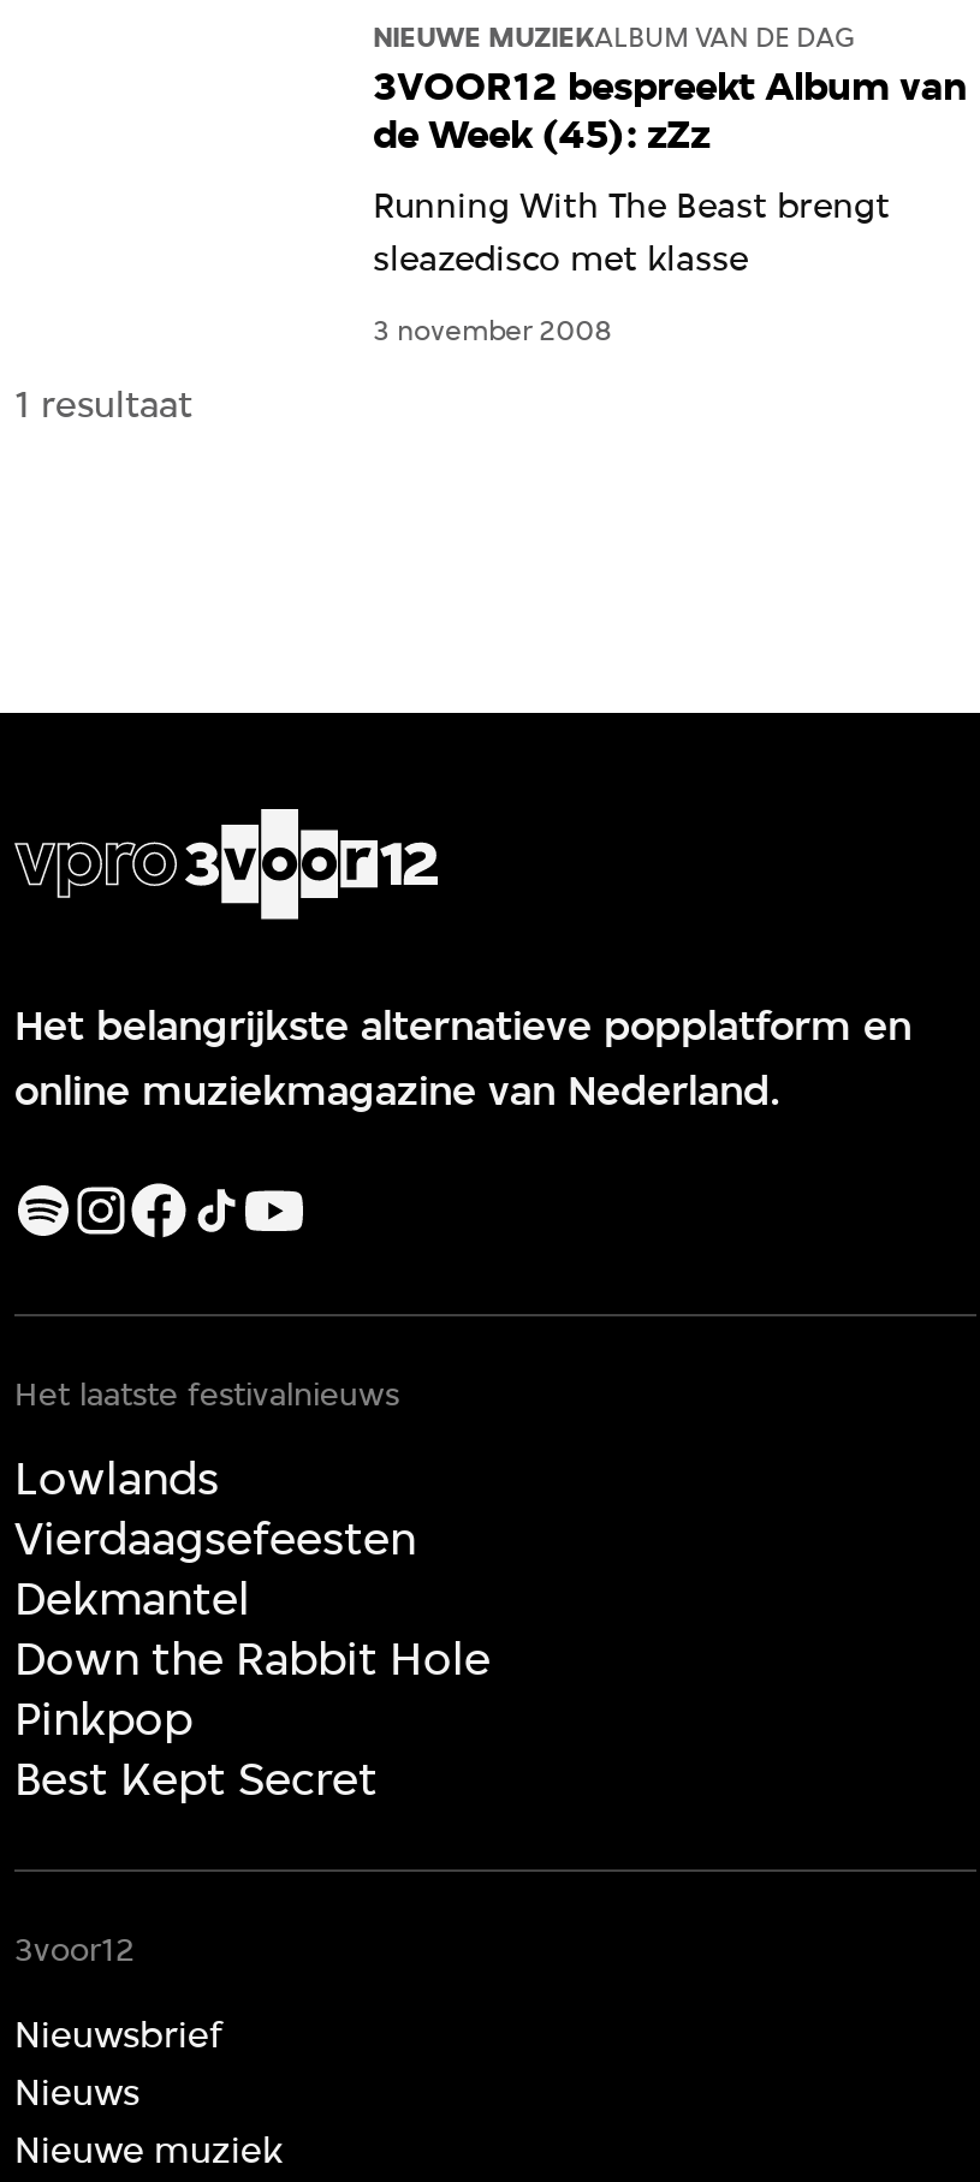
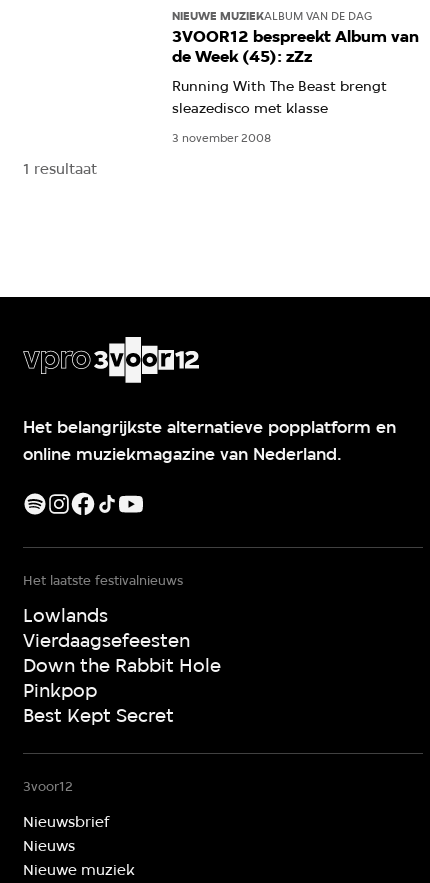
[14,1572,250,1628] Dekmantel -> none

